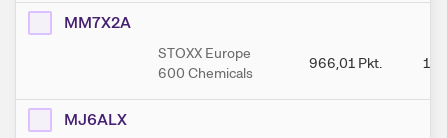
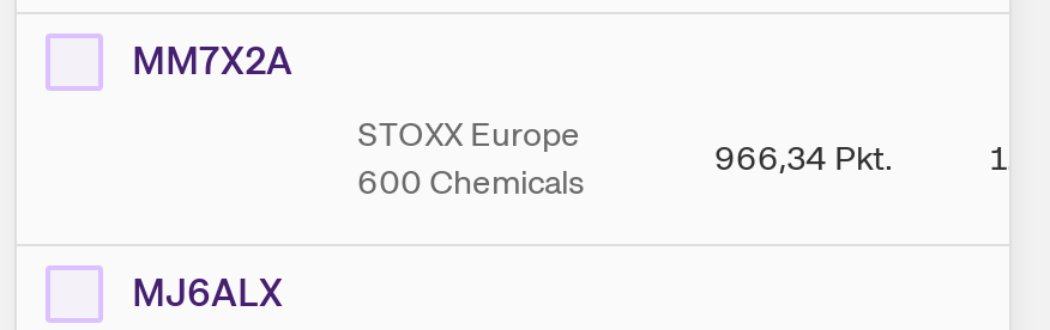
[309,54,382,72] 966,01 Pkt. -> [714,137,892,180] 966,34 Pkt.

